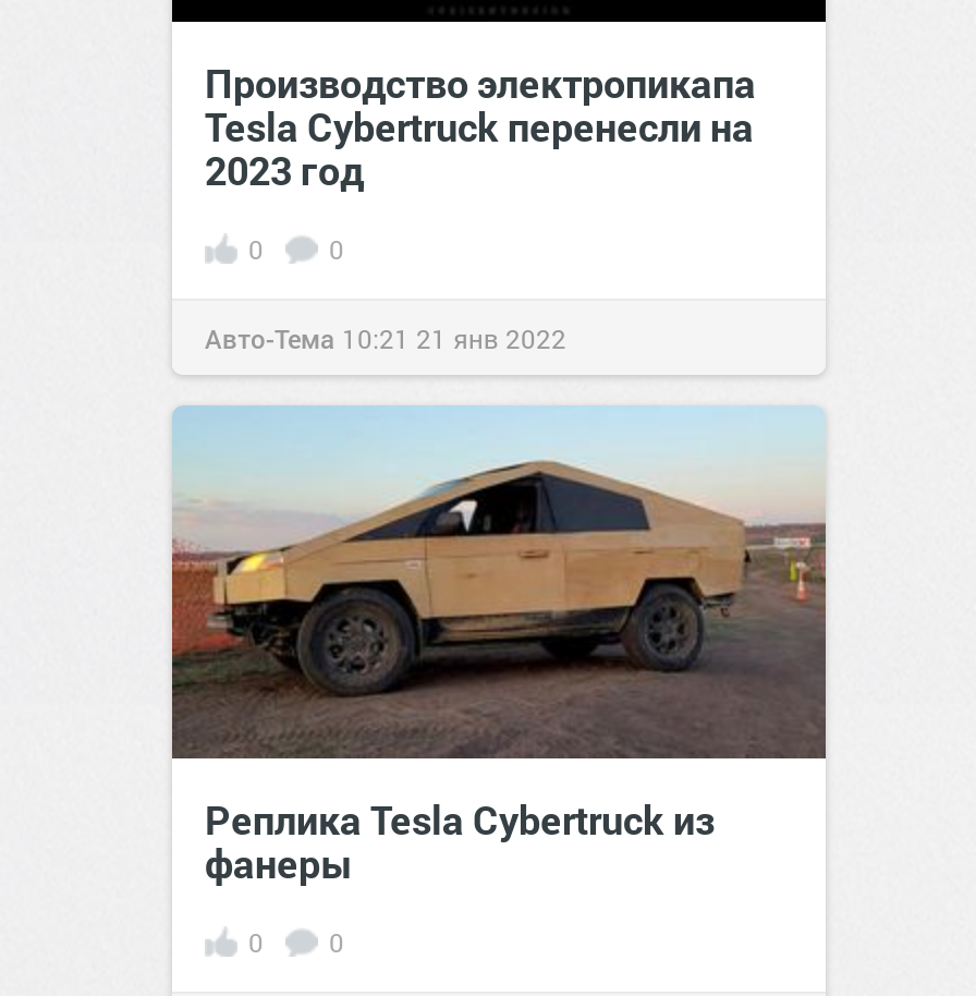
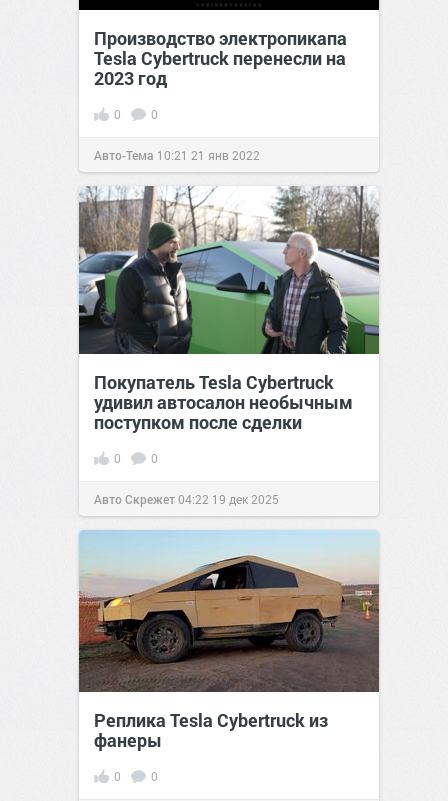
none -> [78,185,380,507] [image] | Покупатель Tesla Cybertruck | удивил автосалон необычным | поступком после сделки | 0 | 0 | Авто Скрежет 04:22 19 дек 2025

